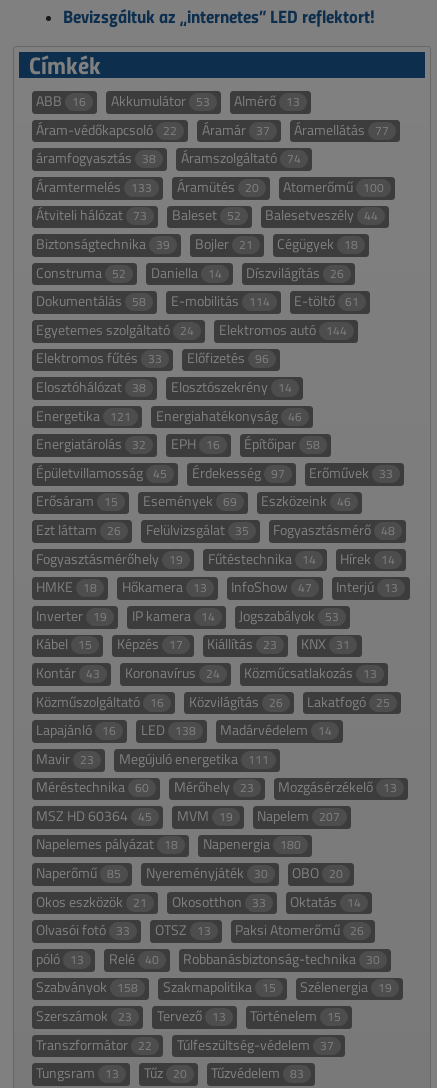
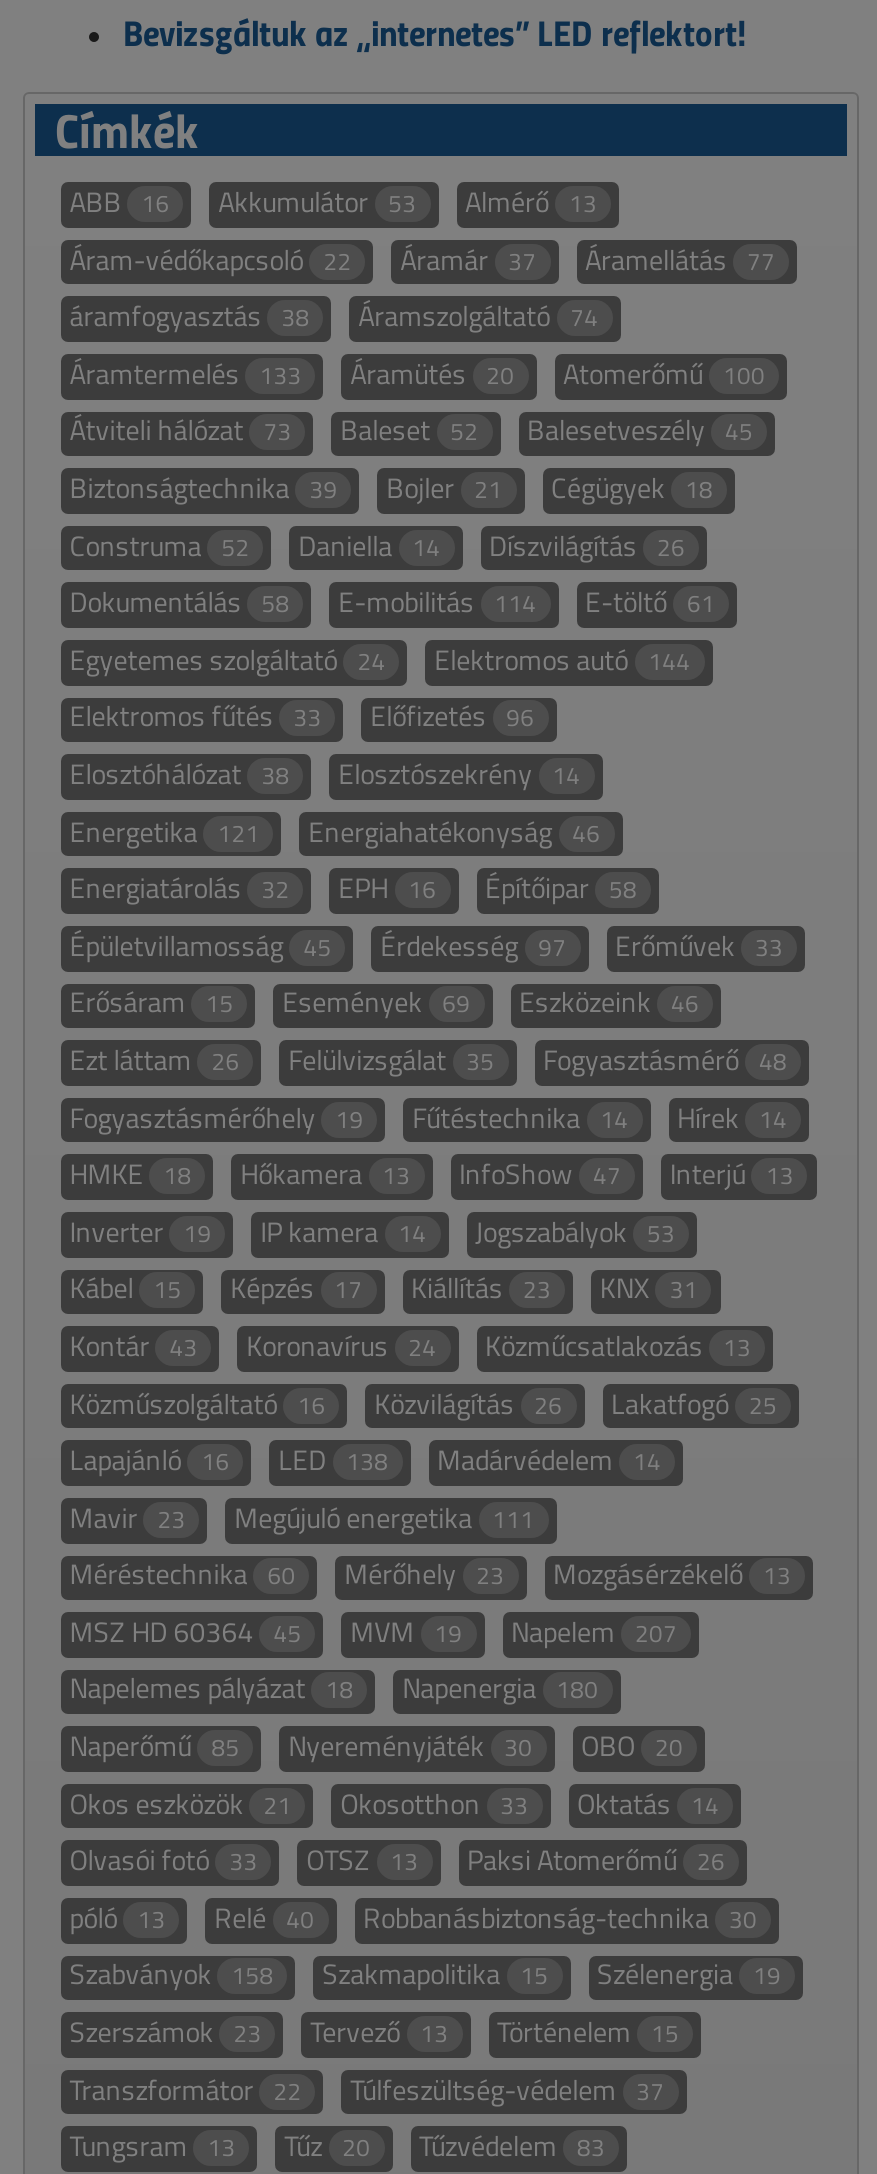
[265,205,378,224] Balesetveszély 44 -> [527,411,753,449] Balesetveszély 45

